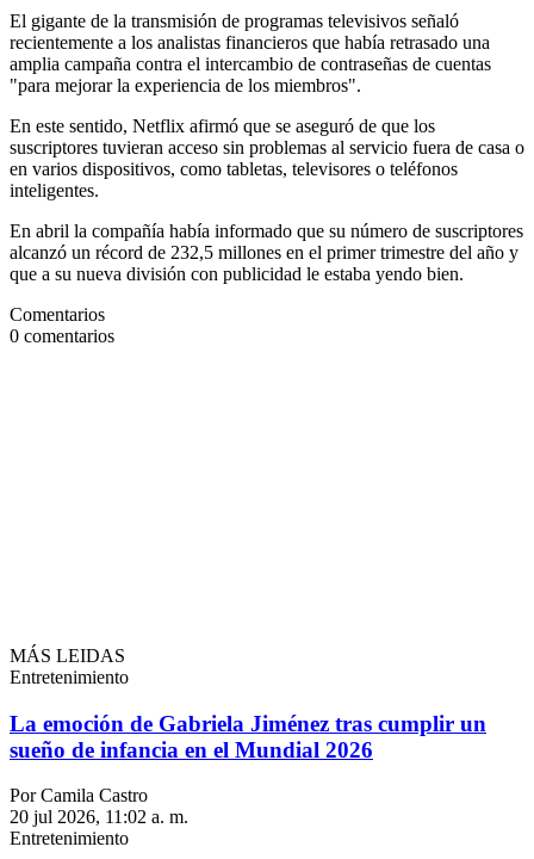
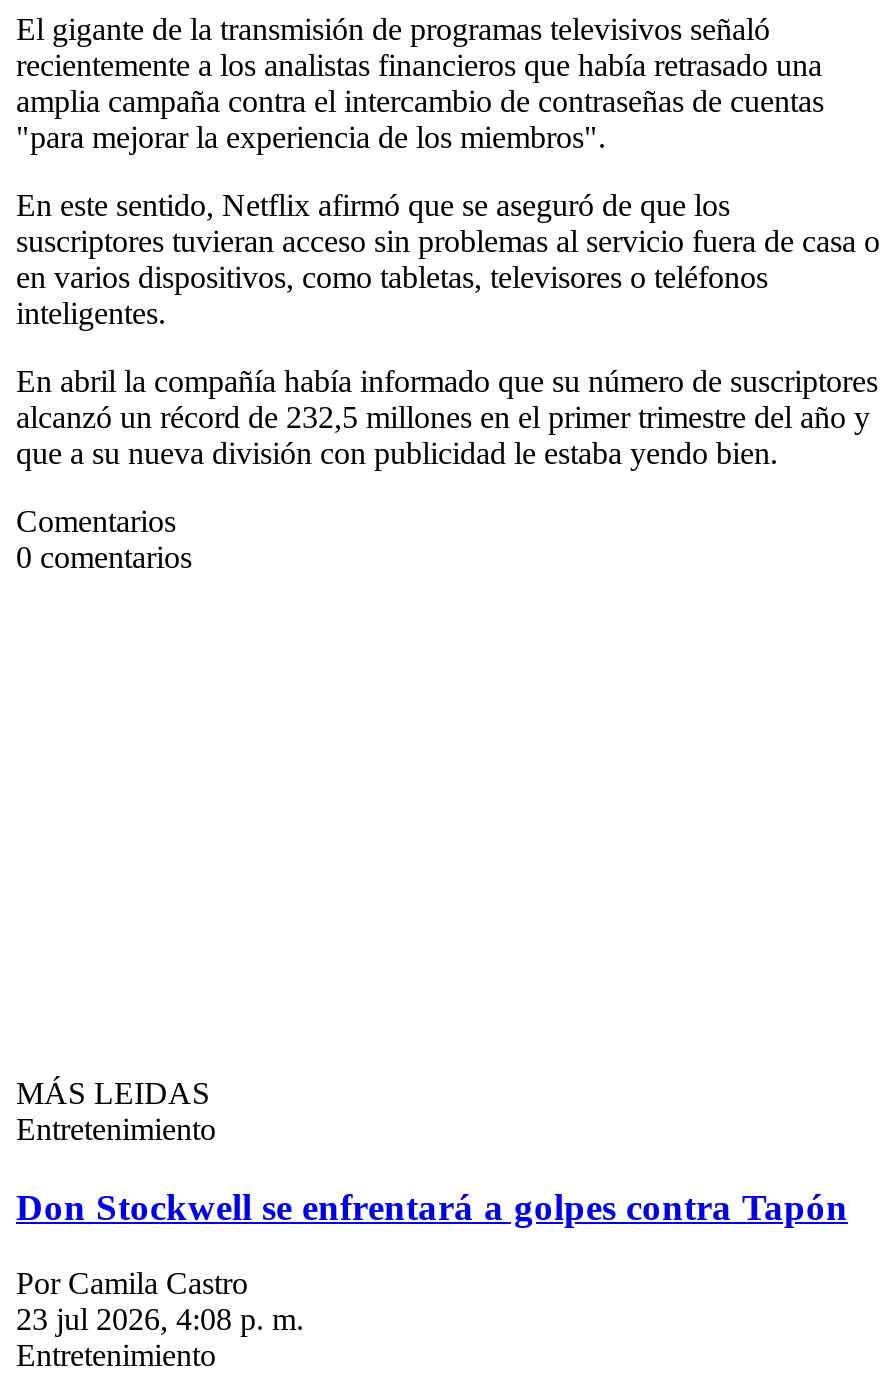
[10,710,486,762] La emoción de Gabriela Jiménez tras cumplir un | sueño de infancia en el Mundial 2026 -> [16,1185,848,1227] Don Stockwell se enfrentará a golpes contra Tapón
[10,807,188,827] 20 jul 2026, 11:02 a. m. -> [16,1302,304,1336] 23 jul 2026, 4:08 p. m.

